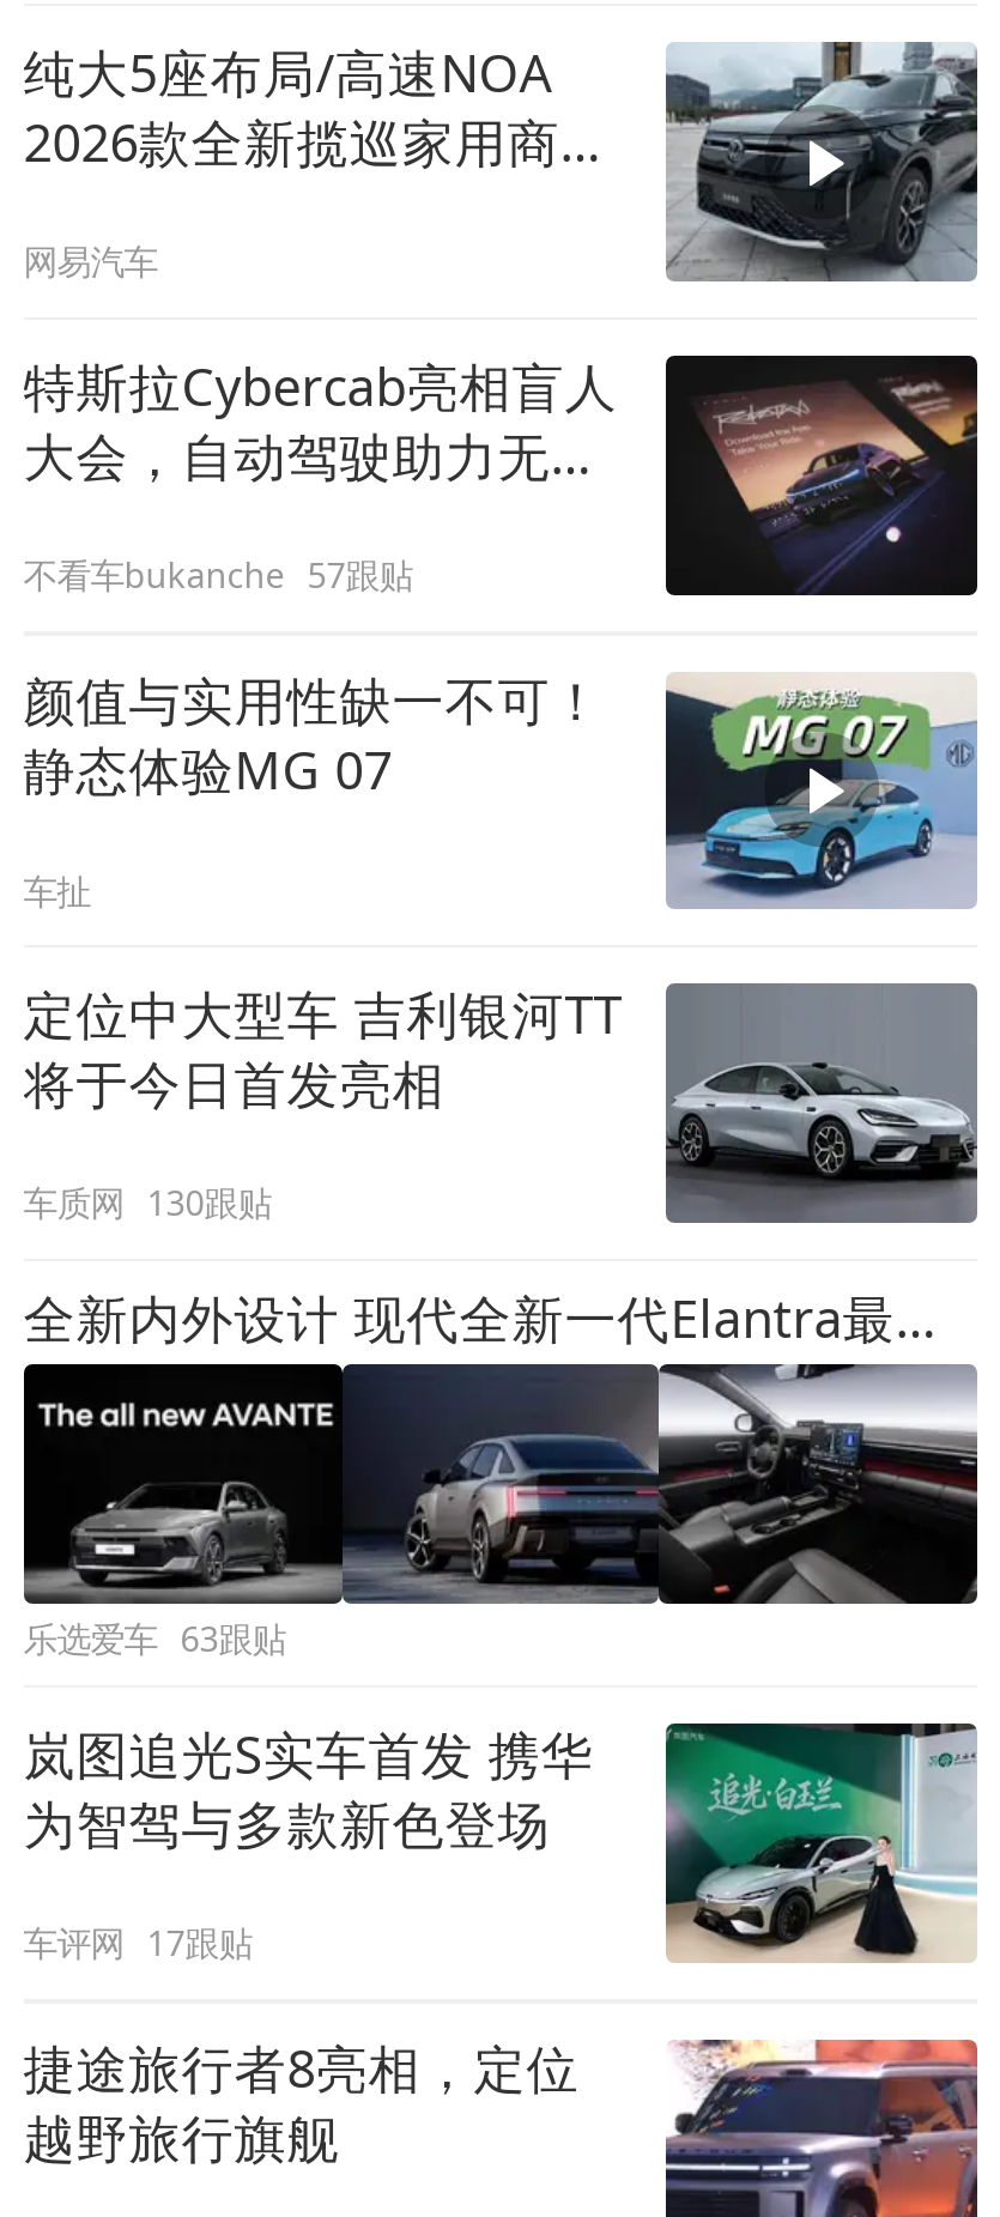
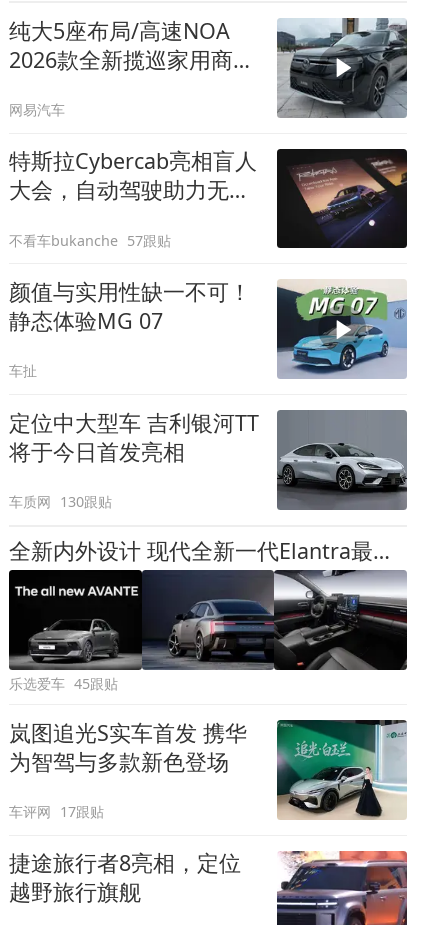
[23,1615,286,1660] 乐选爱车 63跟贴 -> [9,674,118,693] 乐选爱车 45跟贴

